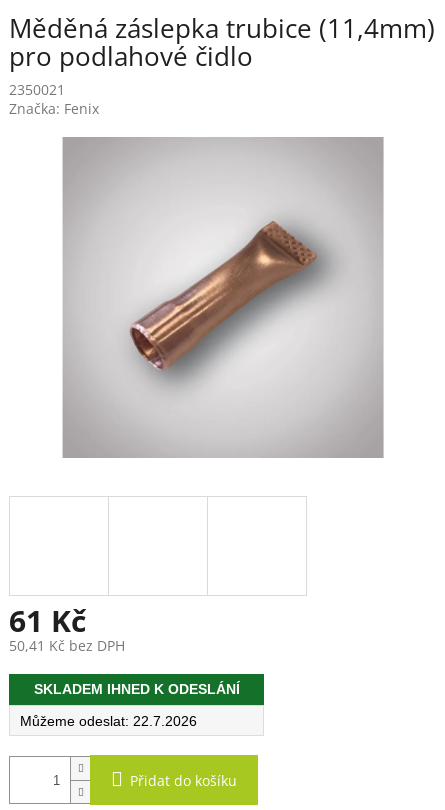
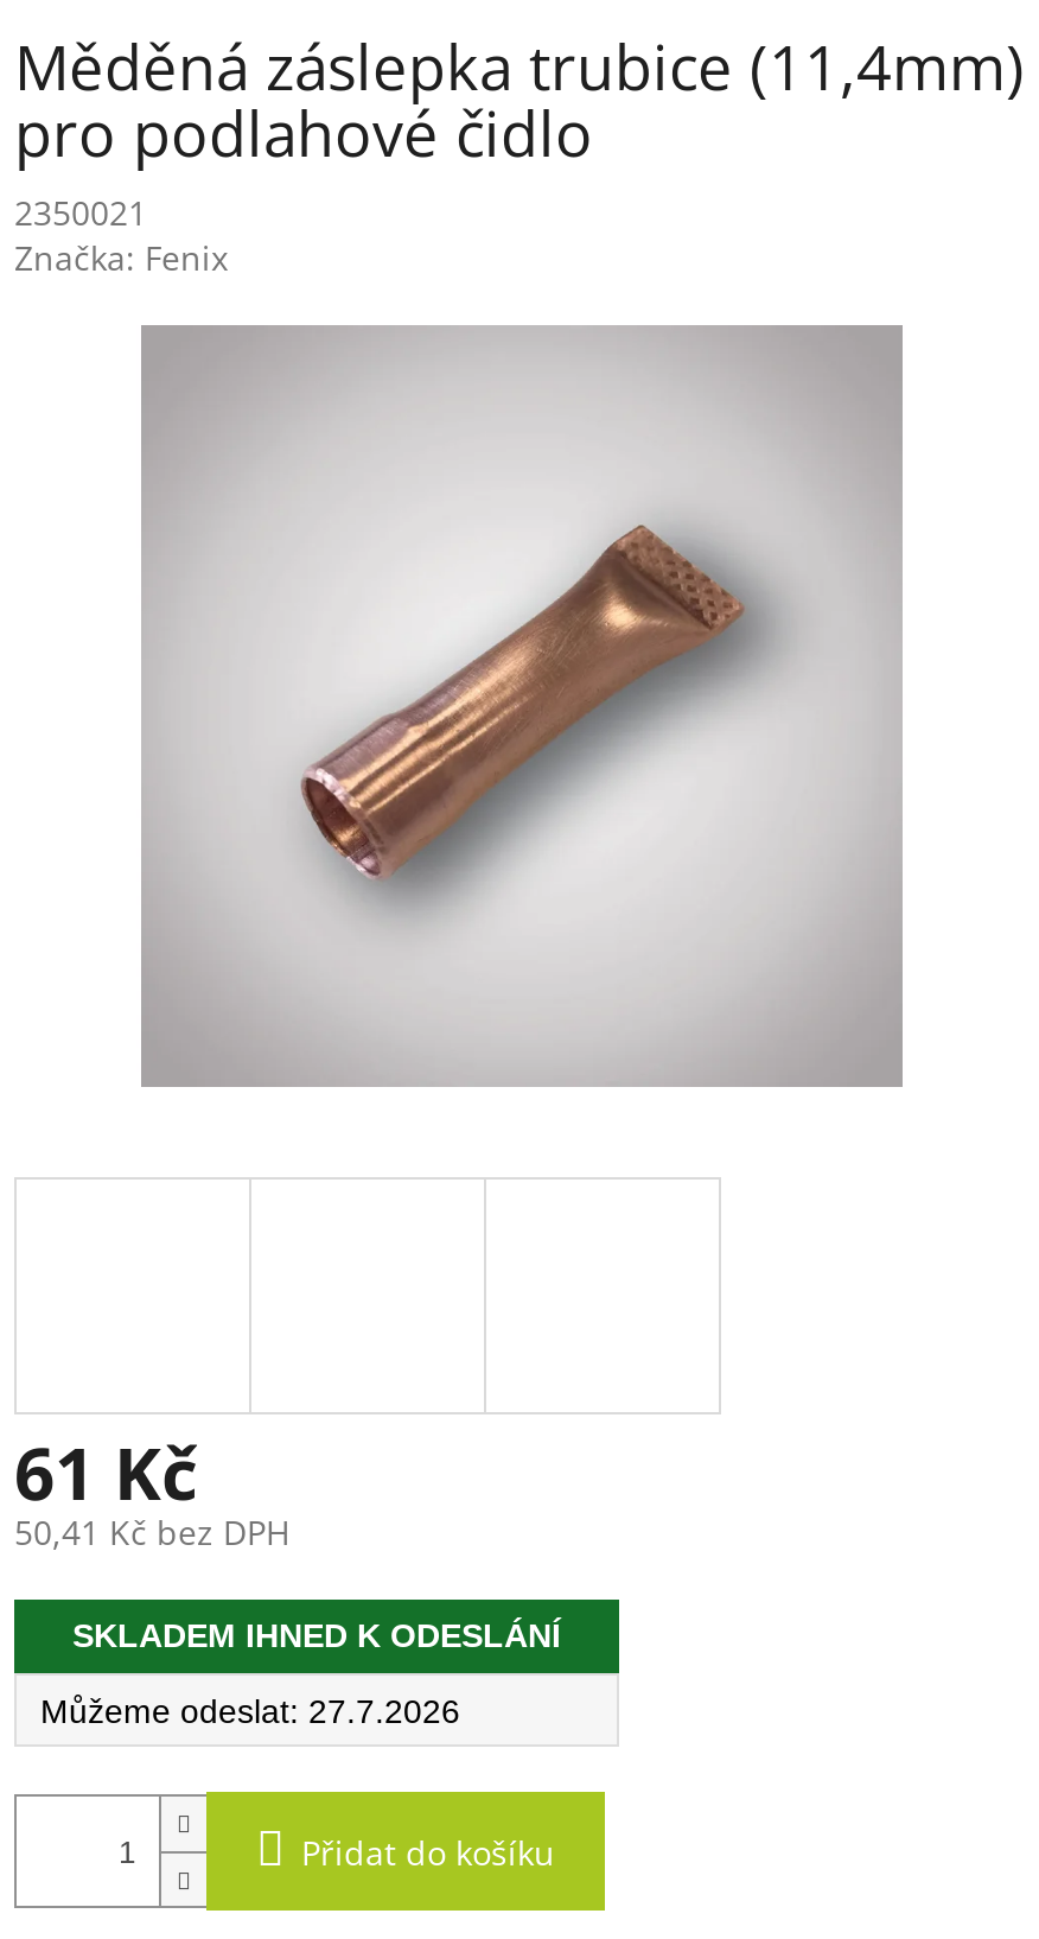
[133,713,197,729] 22.7.2026 -> [308,1692,460,1730] 27.7.2026

